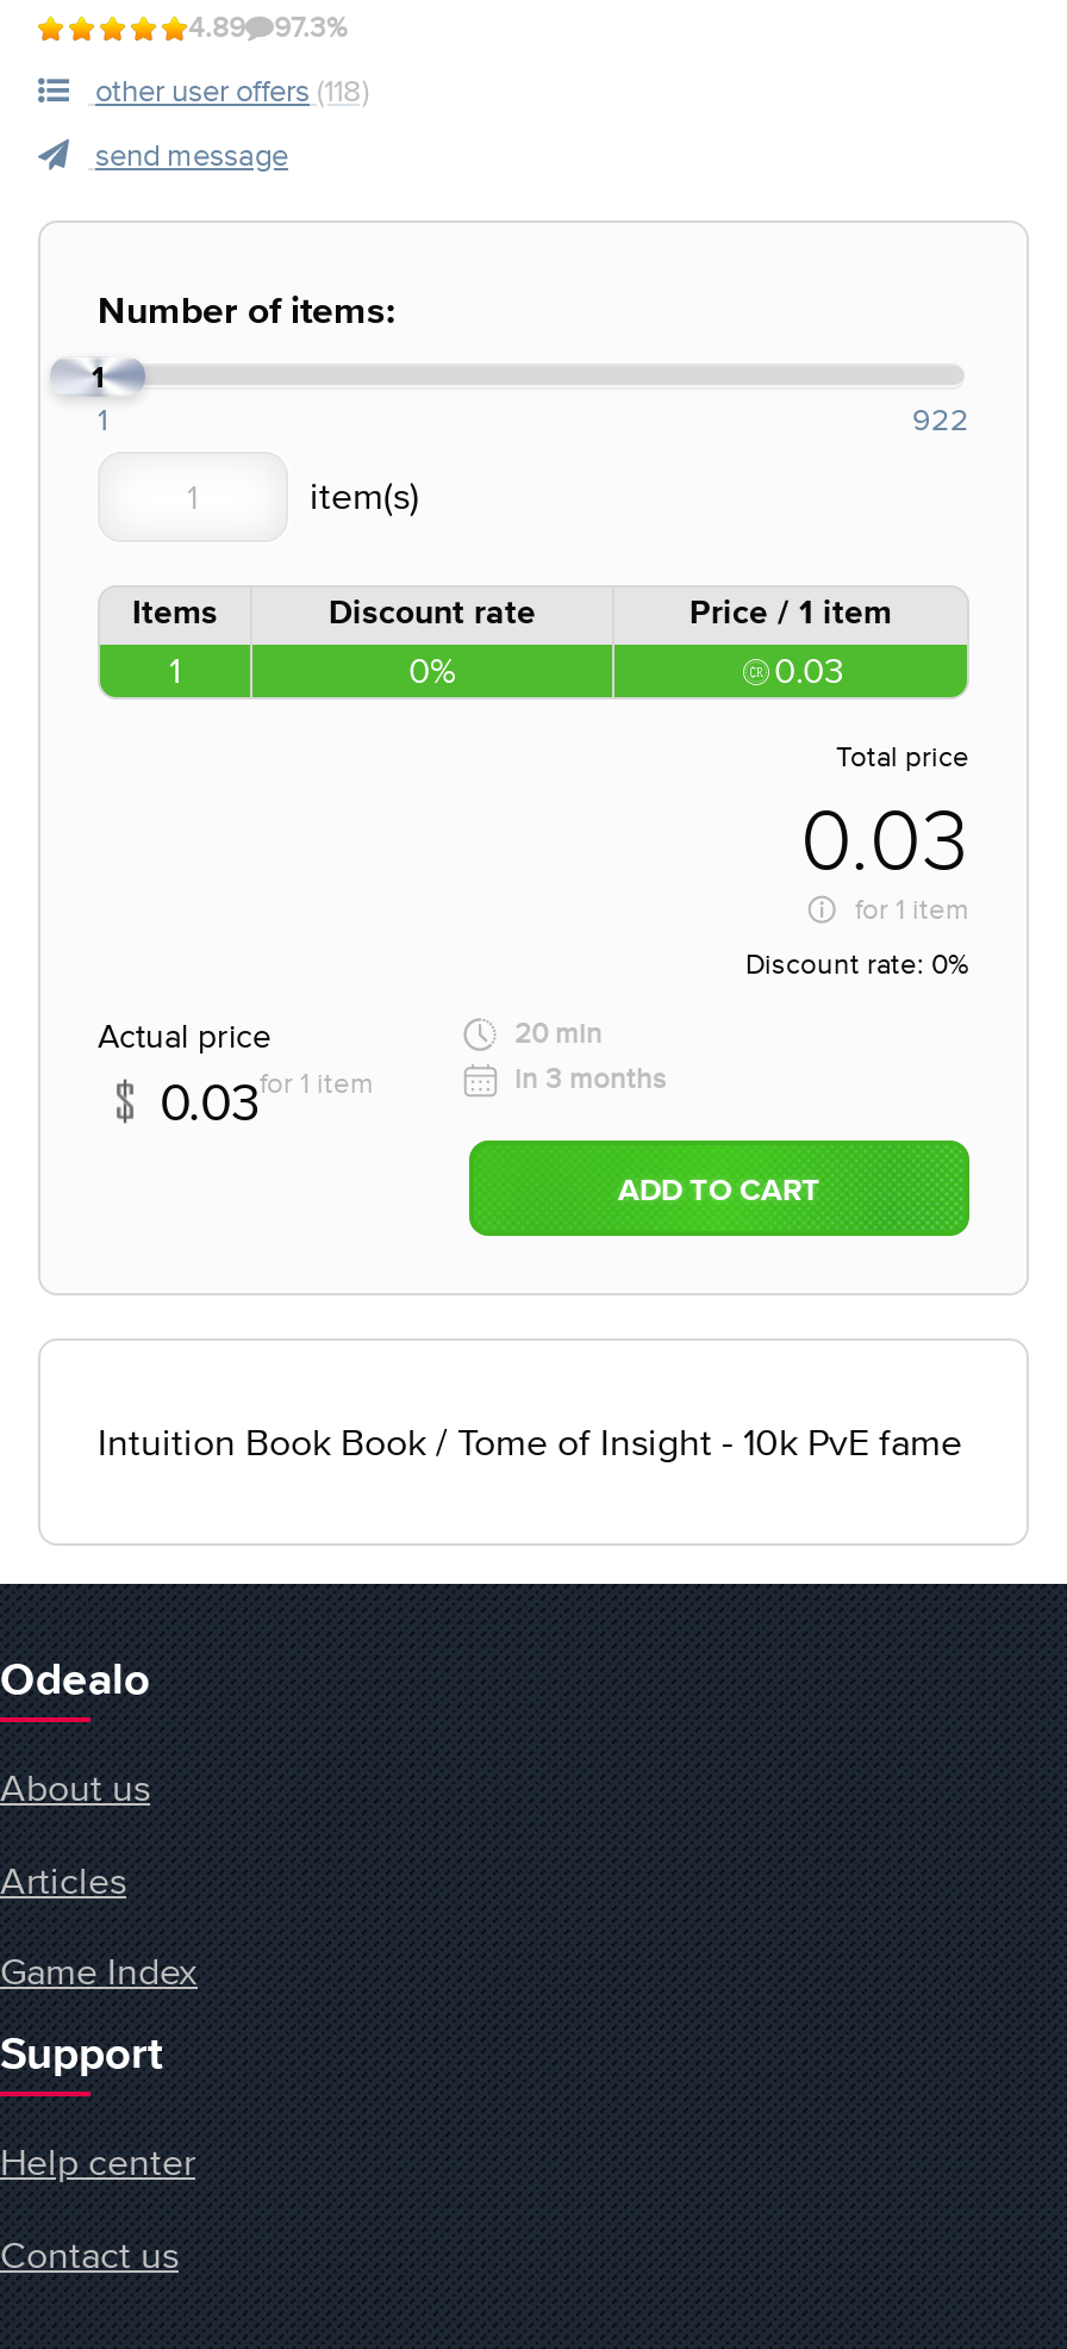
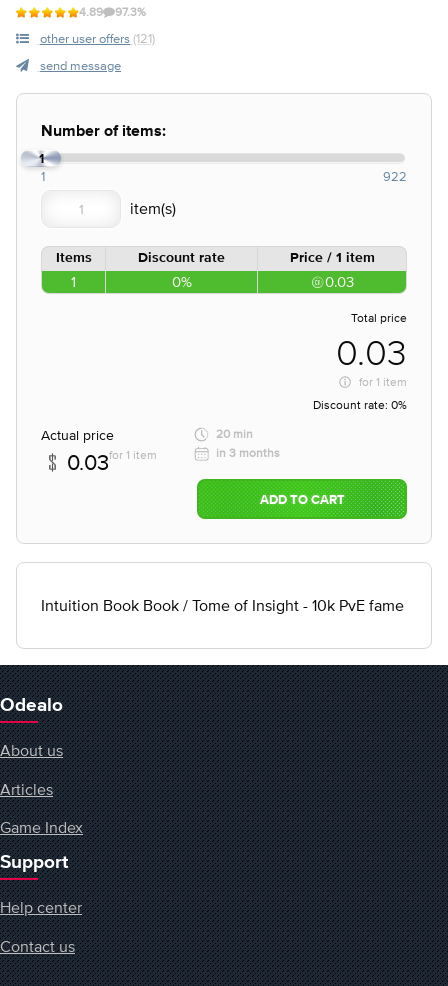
[95,73,369,108] other user offers (118) -> [40,31,155,46] other user offers (121)

